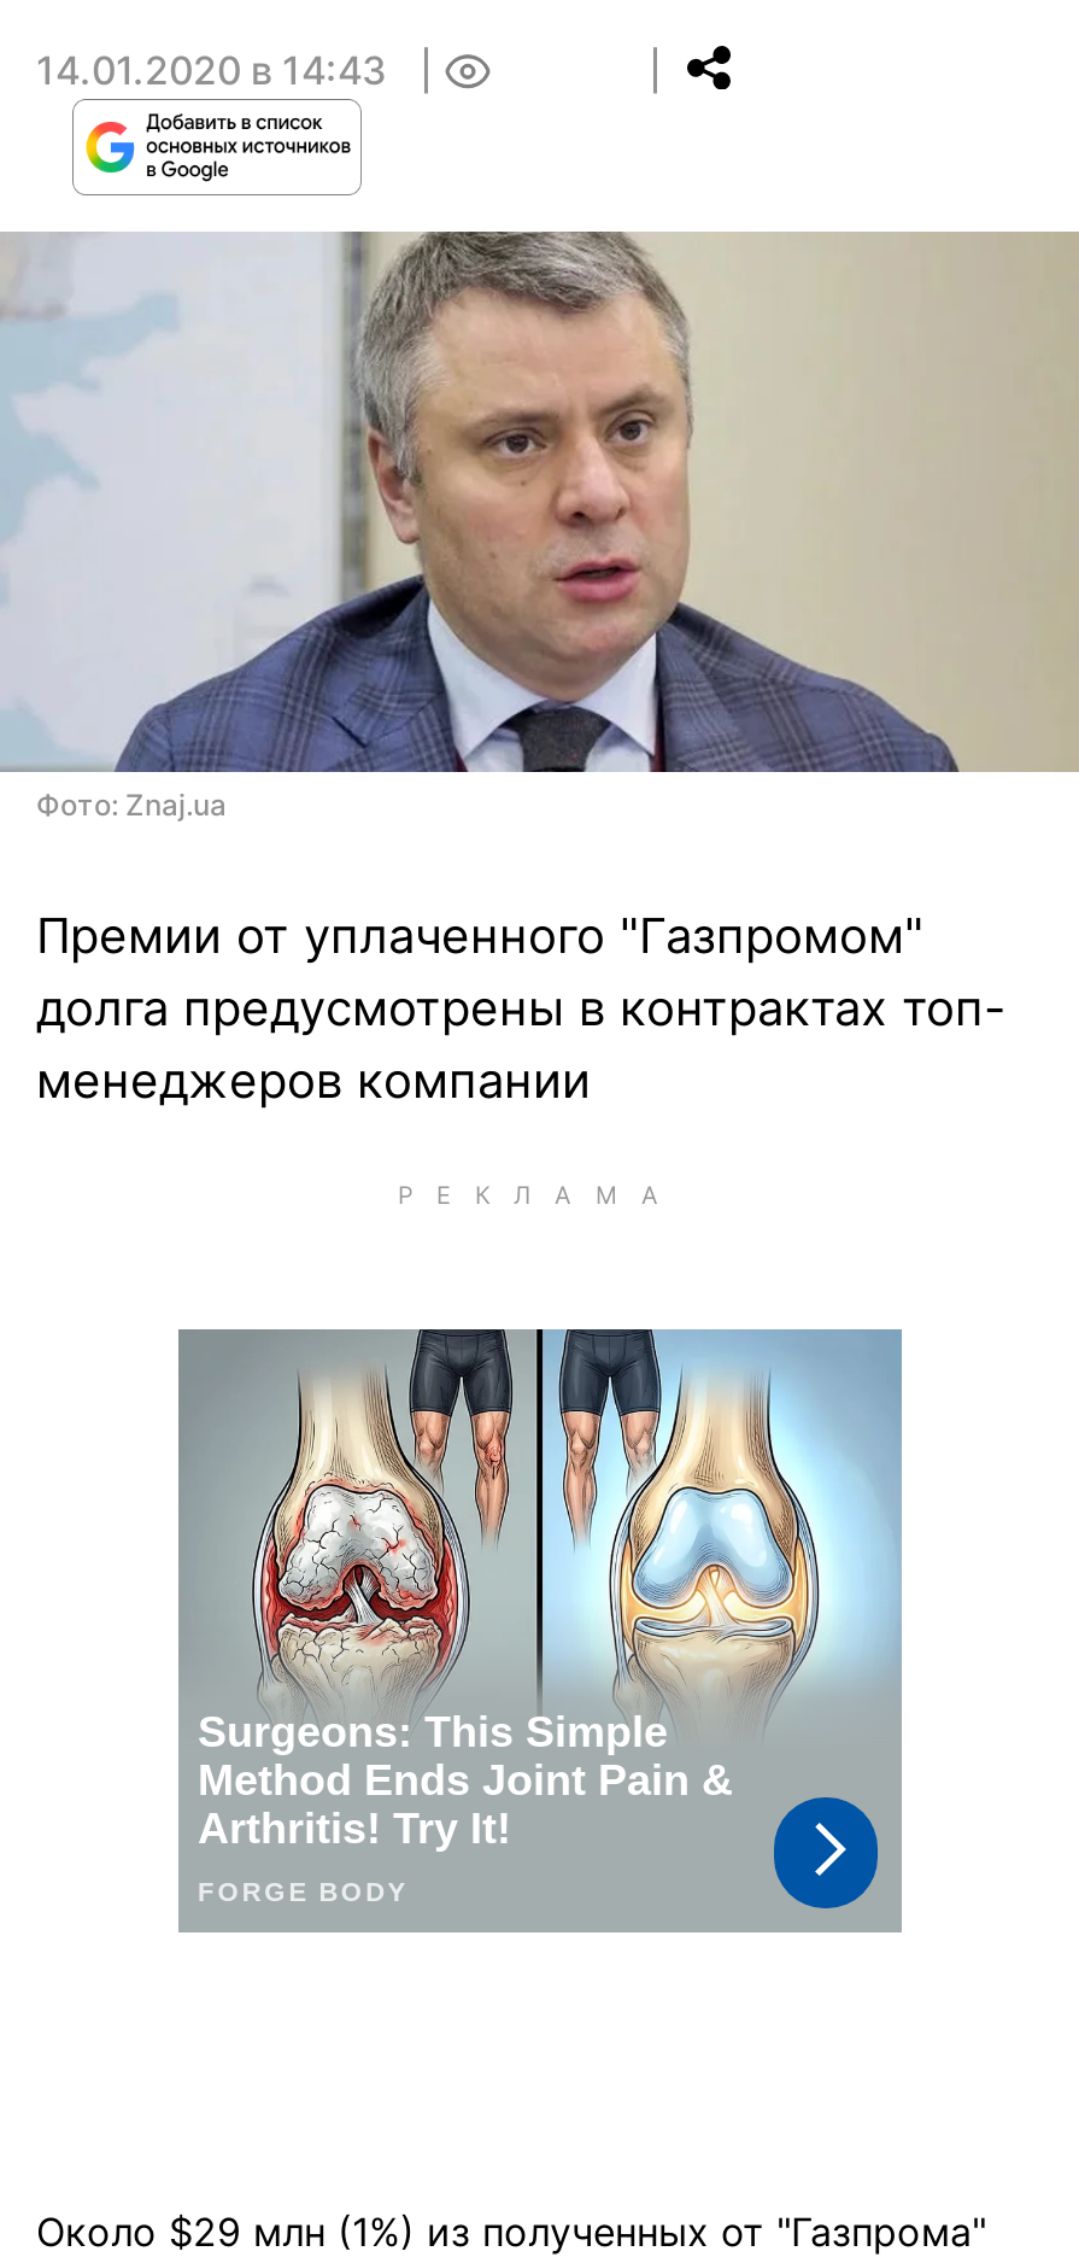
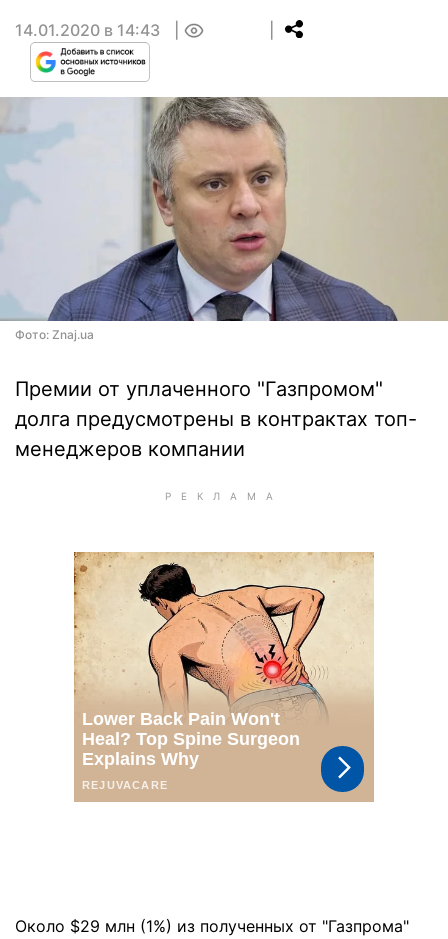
[176,1327,904,1932] [image] -> [73,551,374,802] [image]

